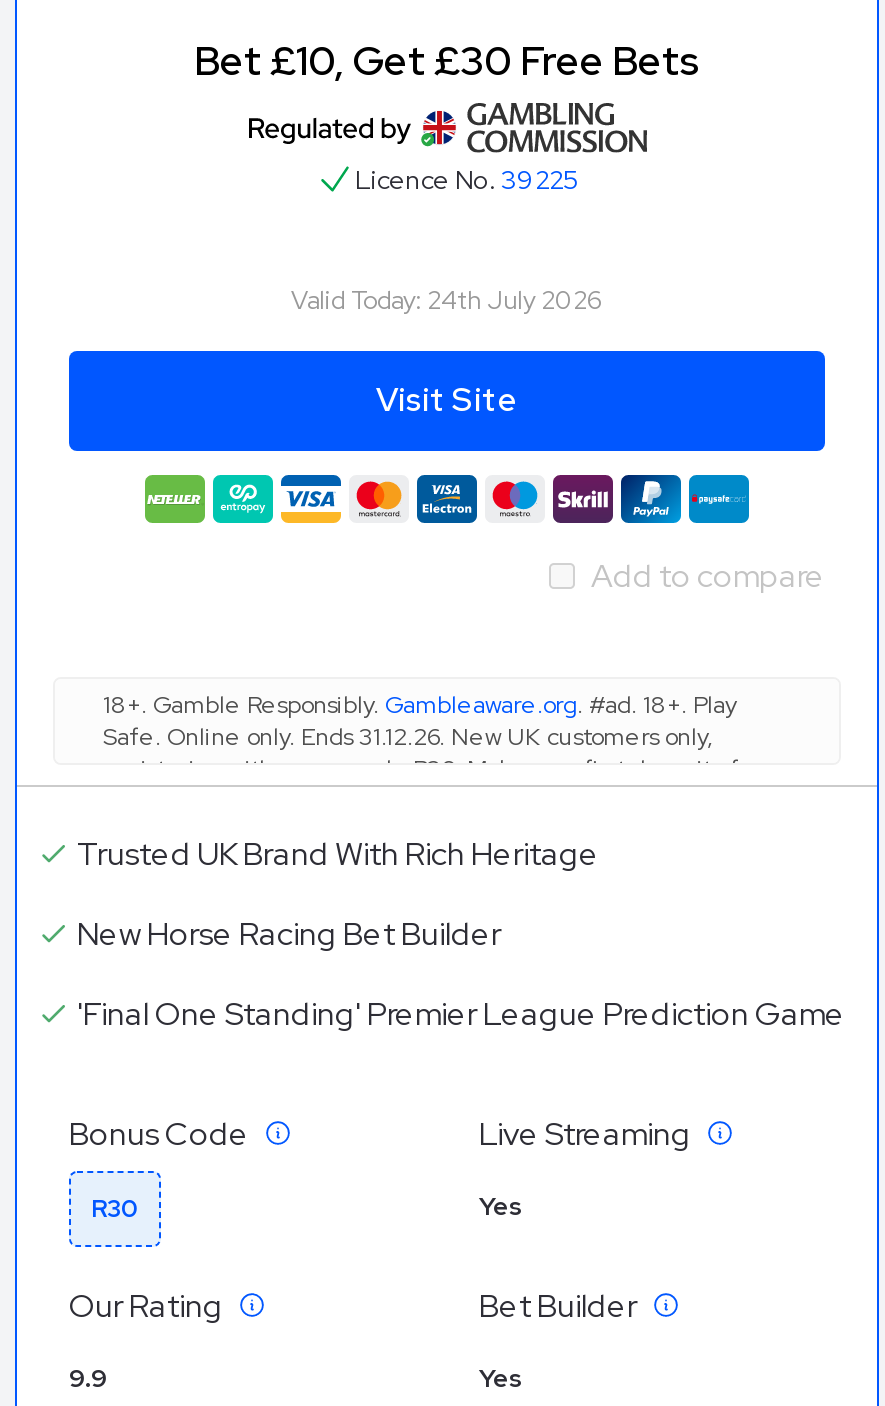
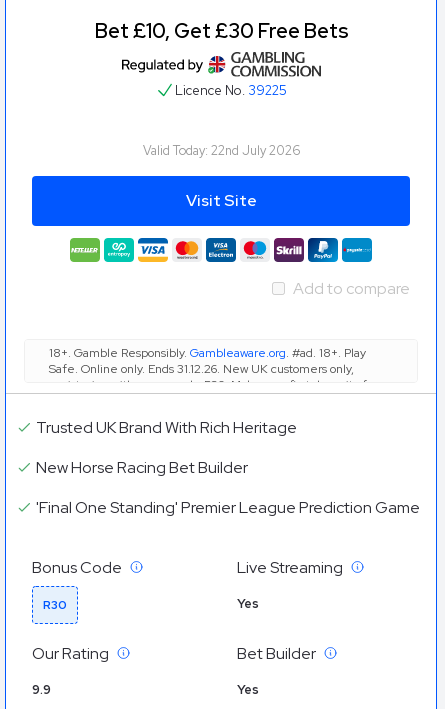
[291,282,603,316] Valid Today: 24th July 2026 -> [142,141,299,158] Valid Today: 22nd July 2026

